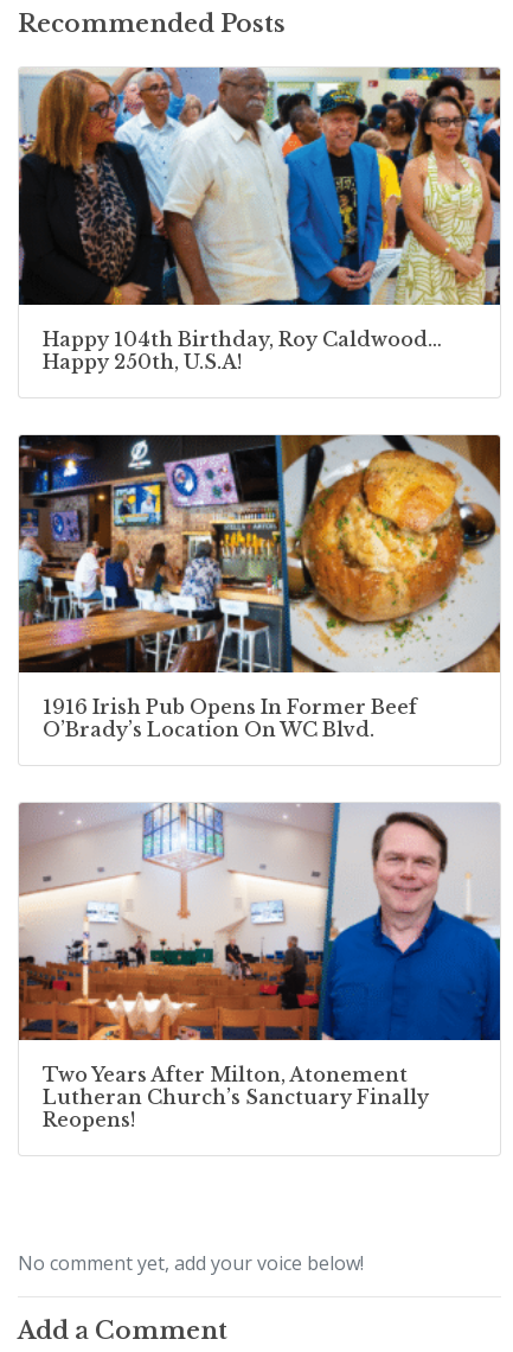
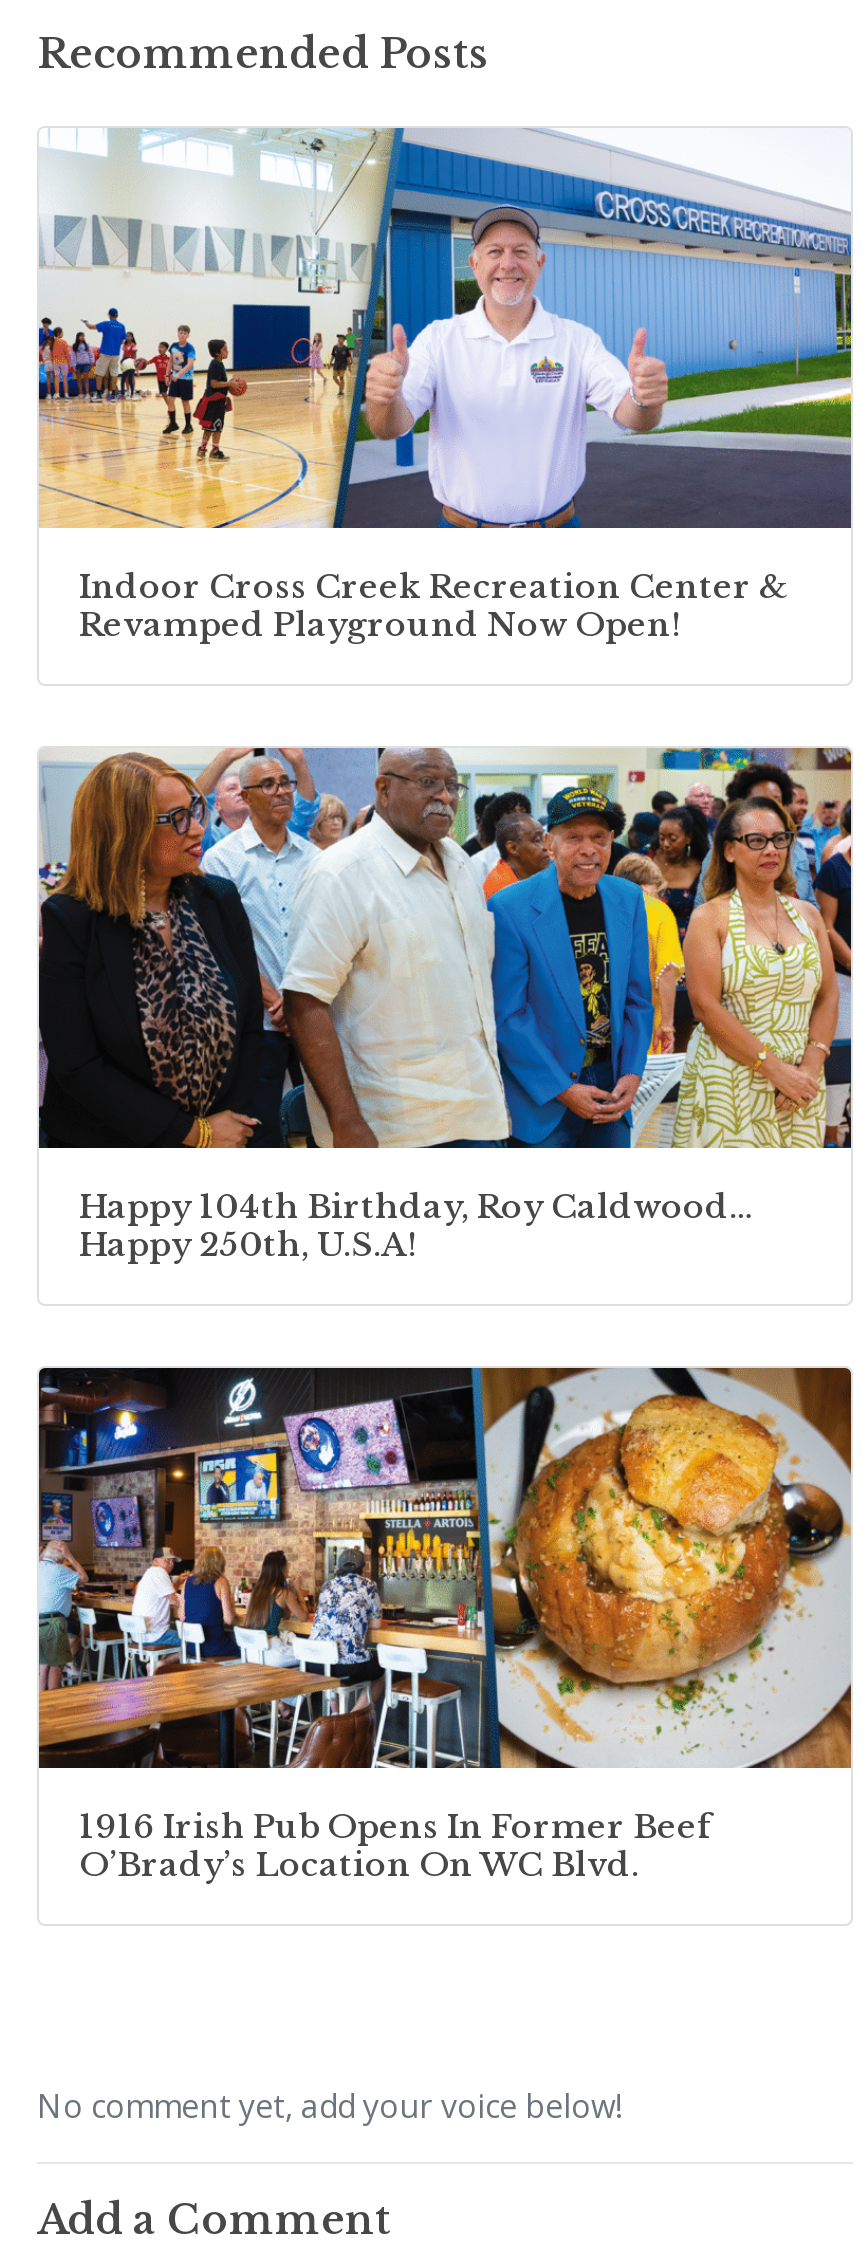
none -> [37,128,853,645] [image] | Indoor Cross Creek Recreation Center & | Revamped Playground Now Open!
moved [17,65,502,742] -> [35,744,855,1885]: [image] | Happy 104th Birthday, Roy Caldwood… | Happy 250th, U.S.A! | 1916 Irish Pub Opens In Former Beef | O’Brady’s Location On WC Blvd.
[18,802,501,1132] [image] | Two Years After Milton, Atonement | Lutheran Church’s Sanctuary Finally | Reopens! -> none

